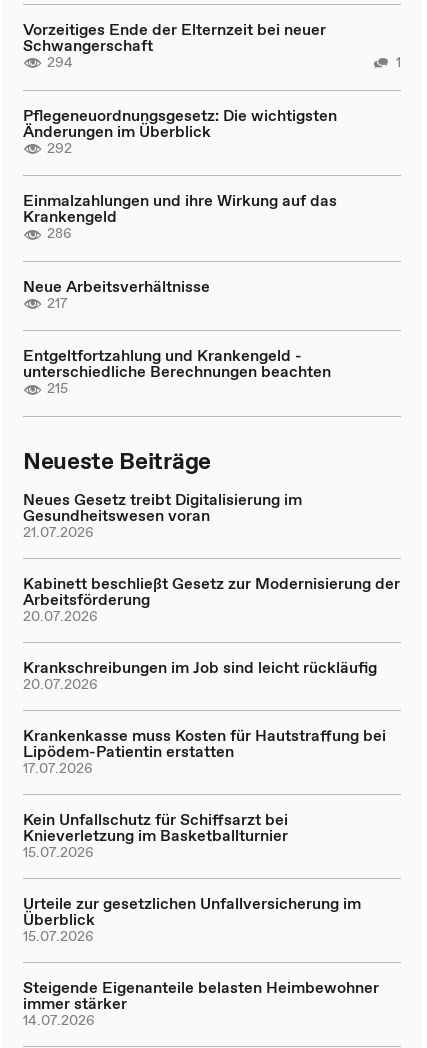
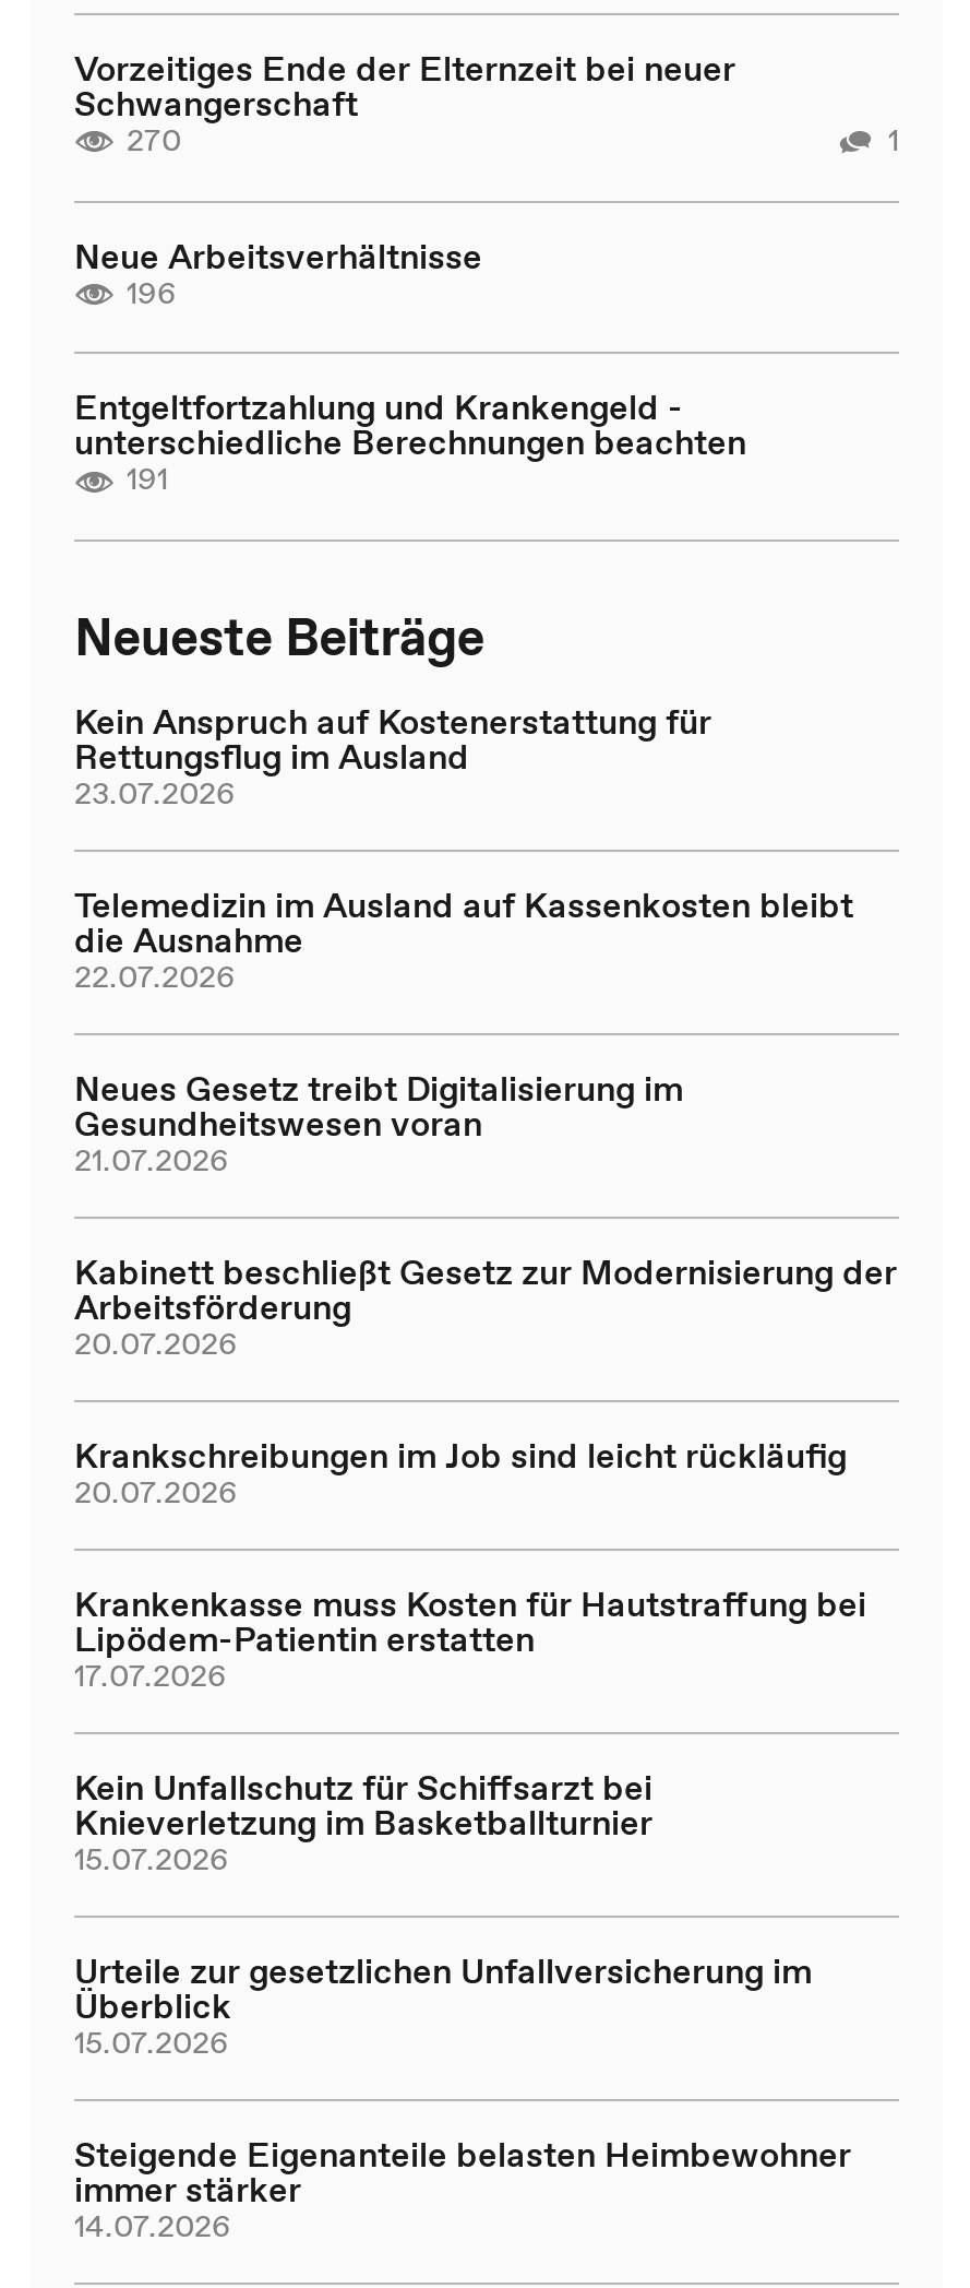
[47,51,73,71] 294 -> [127,117,181,161] 270
[23,103,337,243] Pflegeneuordnungsgesetz: Die wichtigsten | Änderungen im Überblick | 292 | Einmalzahlungen und ihre Wirkung auf das | Krankengeld | 286 -> none
moved [23,274,210,296] -> [74,230,482,278]: Neue Arbeitsverhältnisse
[47,292,68,312] 217 -> [127,270,177,313] 196
moved [23,344,331,382] -> [74,382,746,465]: Entgeltfortzahlung und Krankengeld - | unterschiedliche Berechnungen beachten
[47,378,68,398] 215 -> [127,457,168,500] 191
moved [23,443,211,476] -> [74,600,484,672]: Neueste Beiträge
none -> [74,696,853,997] Kein Anspruch auf Kostenerstattung für | Rettungsflug im Ausland | 23.07.2026 | Telemedizin im Ausland auf Kassenkosten bleibt | die Ausnahme | 22.07.2026

